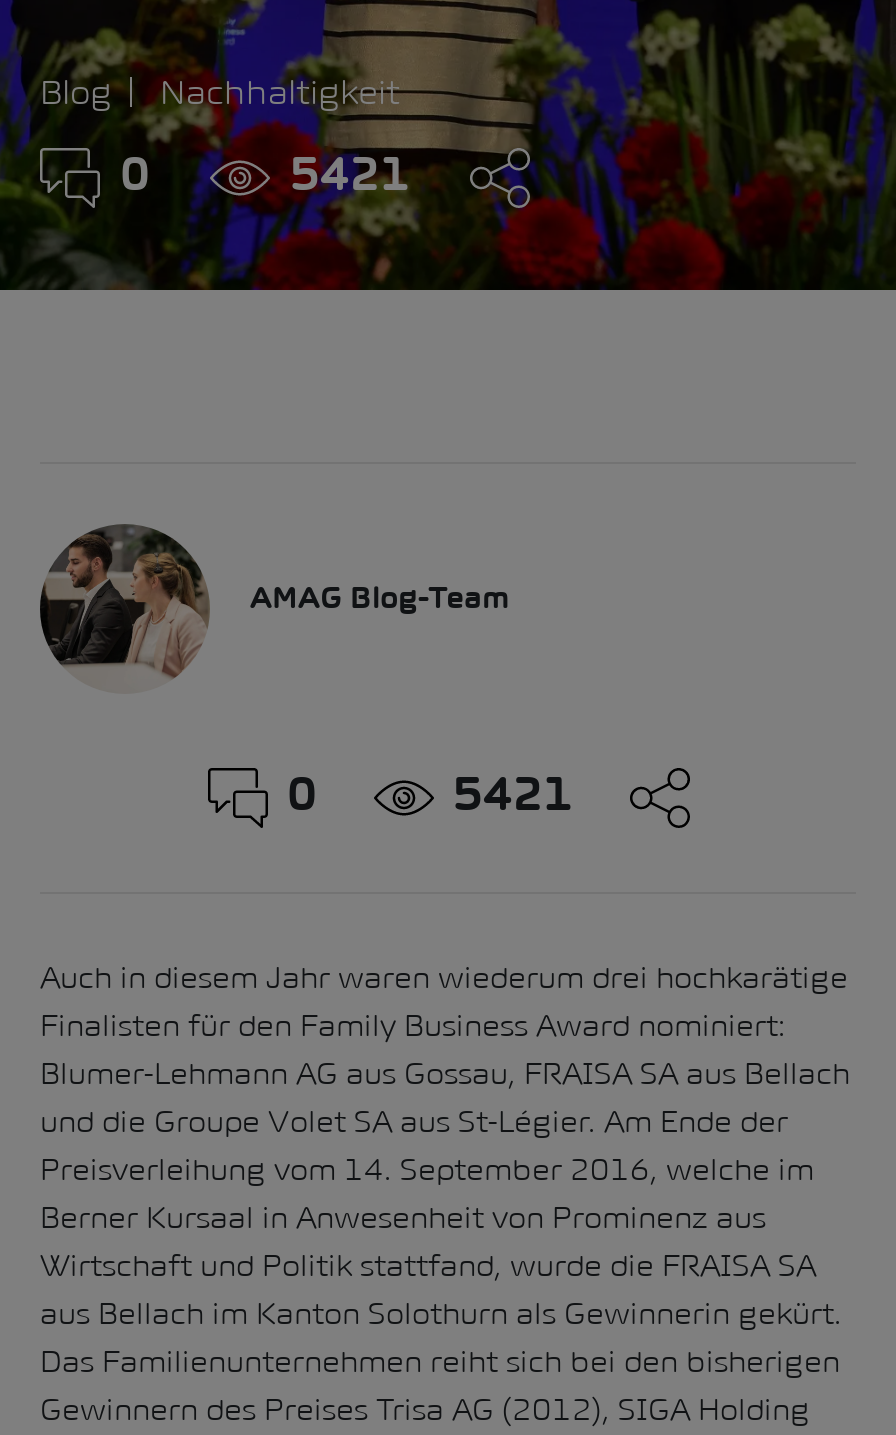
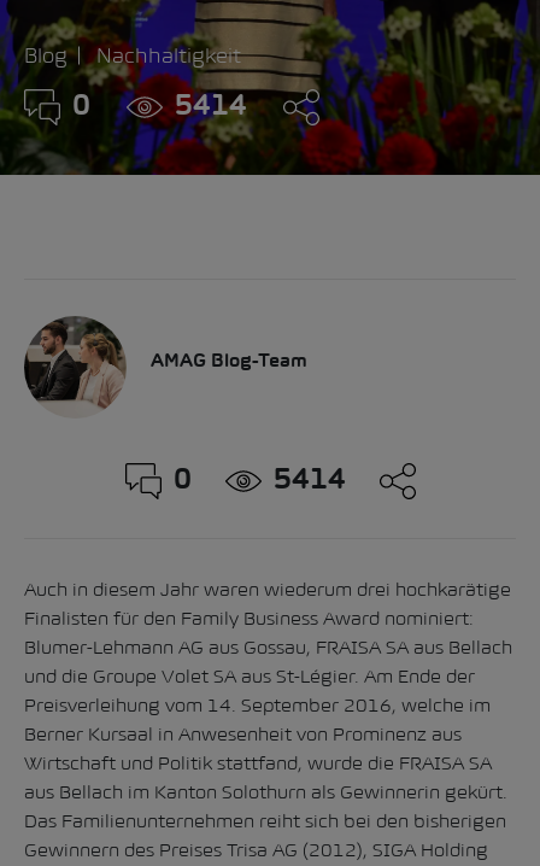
[290,156,410,200] 5421 -> [175,94,247,121] 5414
[453,776,573,820] 5421 -> [273,468,345,495] 5414

